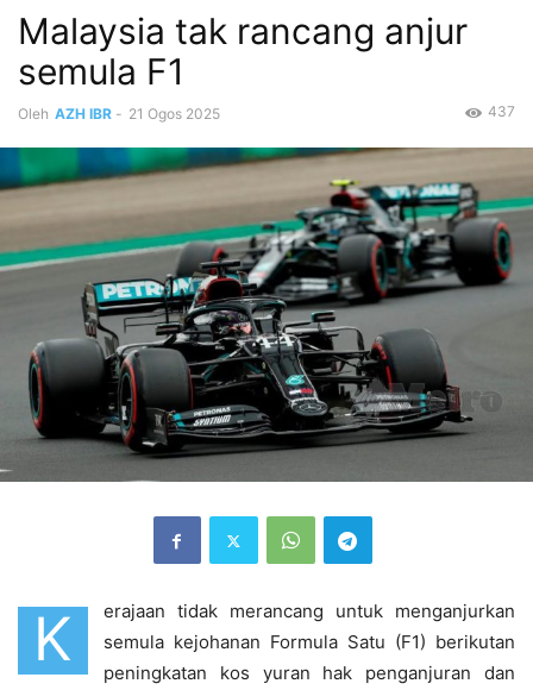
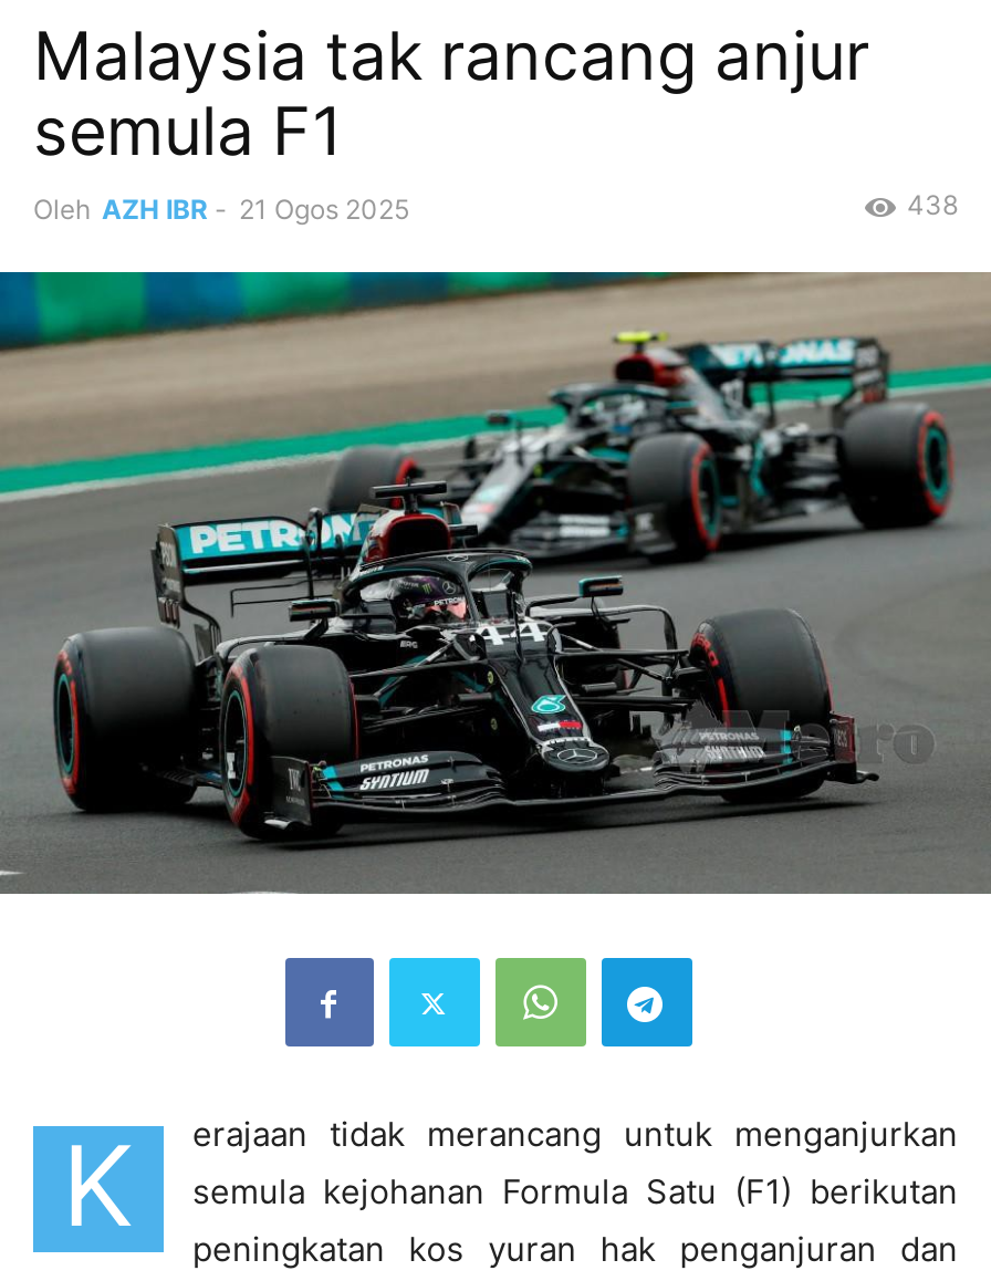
[488,103,515,121] 437 -> [907,189,958,222] 438

